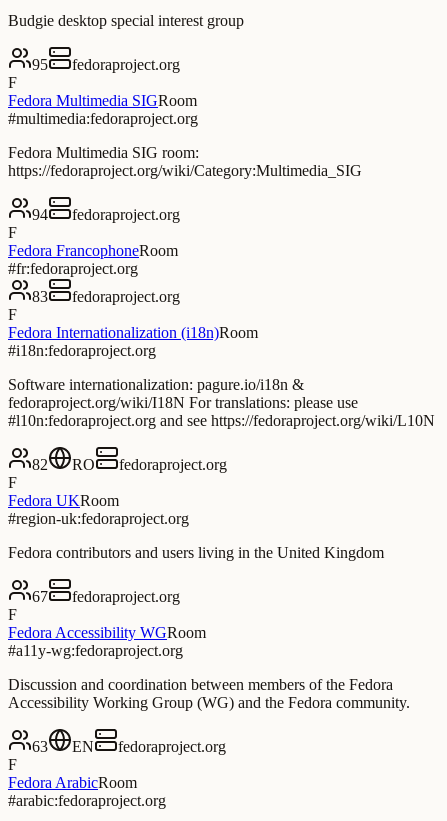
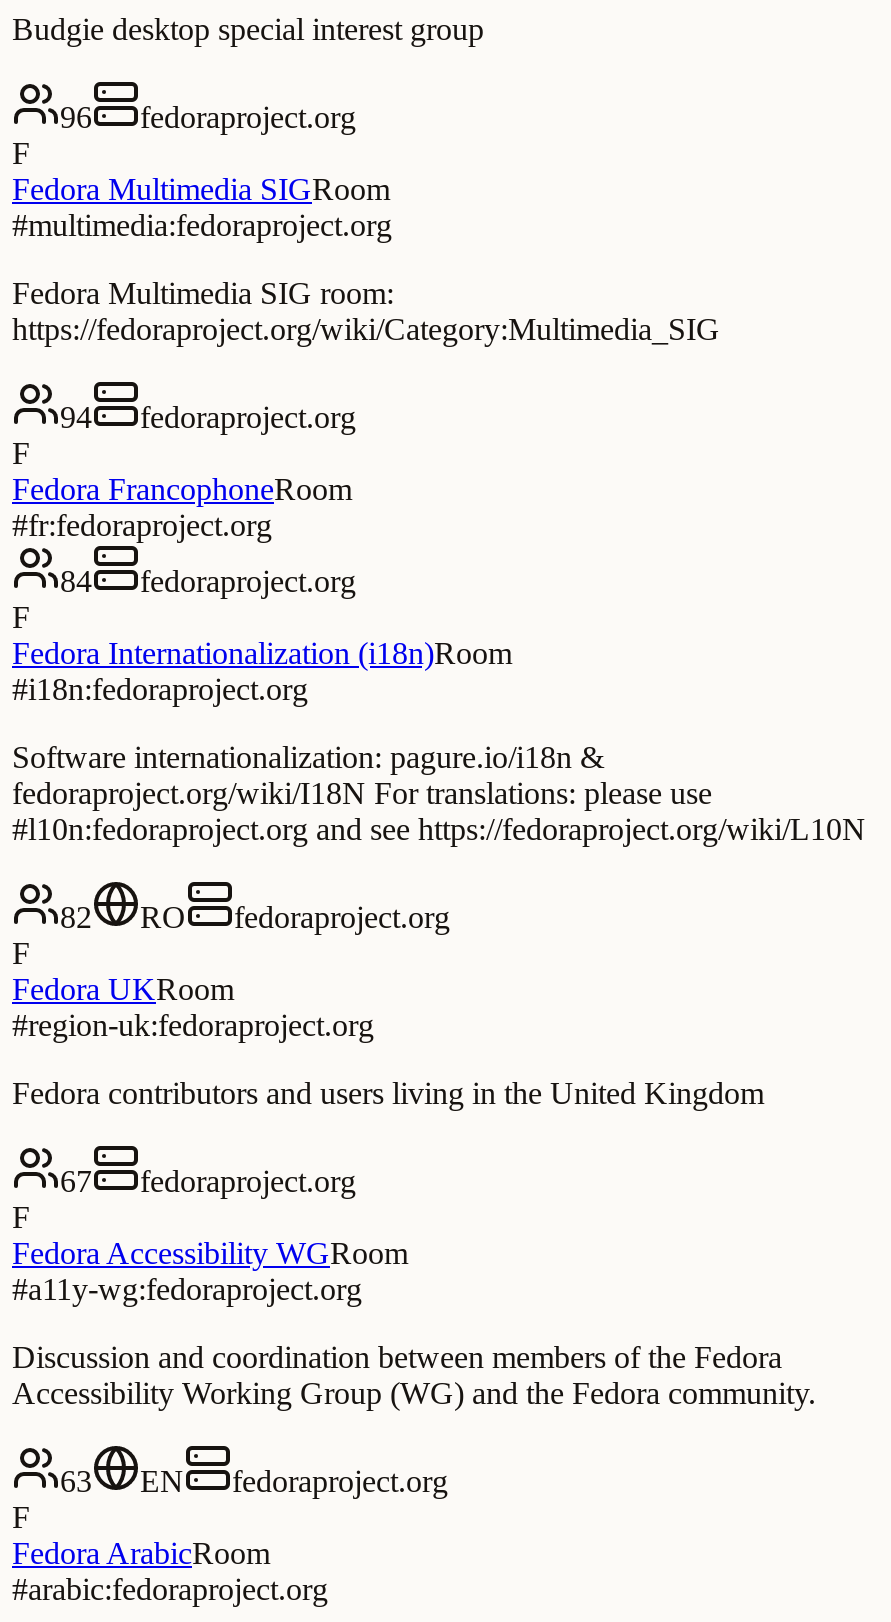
[32,56,180,73] 95 fedoraproject.org -> [60,100,356,134] 96 fedoraproject.org
[32,288,180,305] 83 fedoraproject.org -> [60,564,356,598] 84 fedoraproject.org

